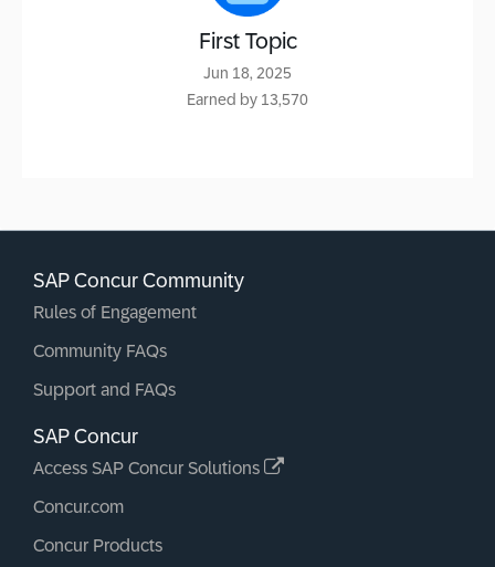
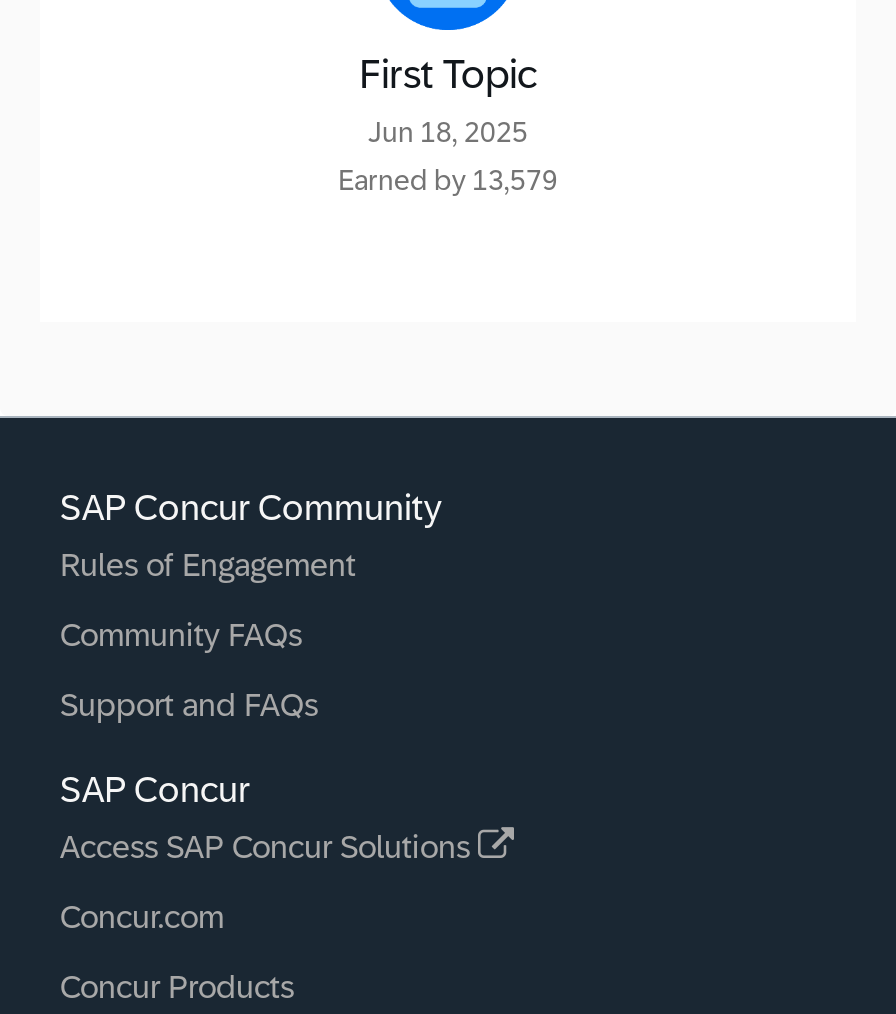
[187,91,308,108] Earned by 13,570 -> [338,164,558,196] Earned by 13,579

